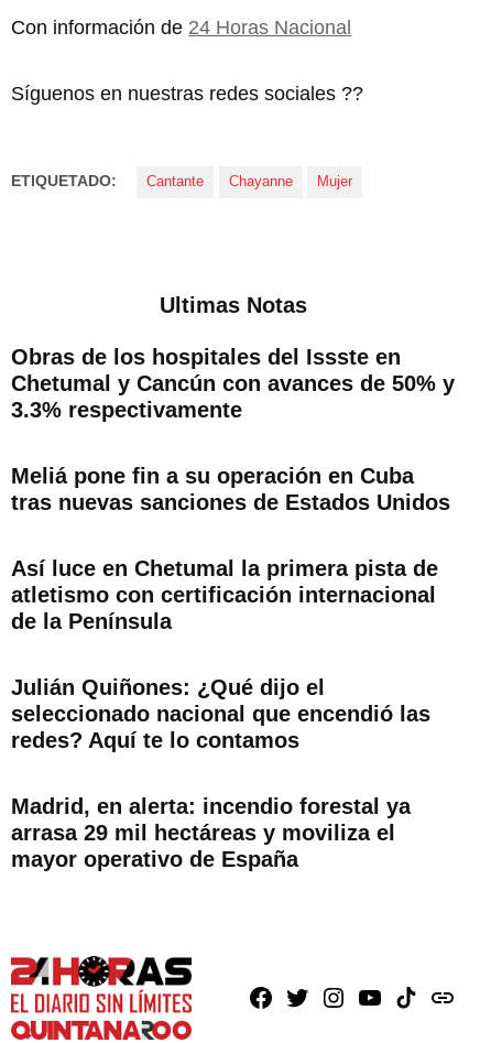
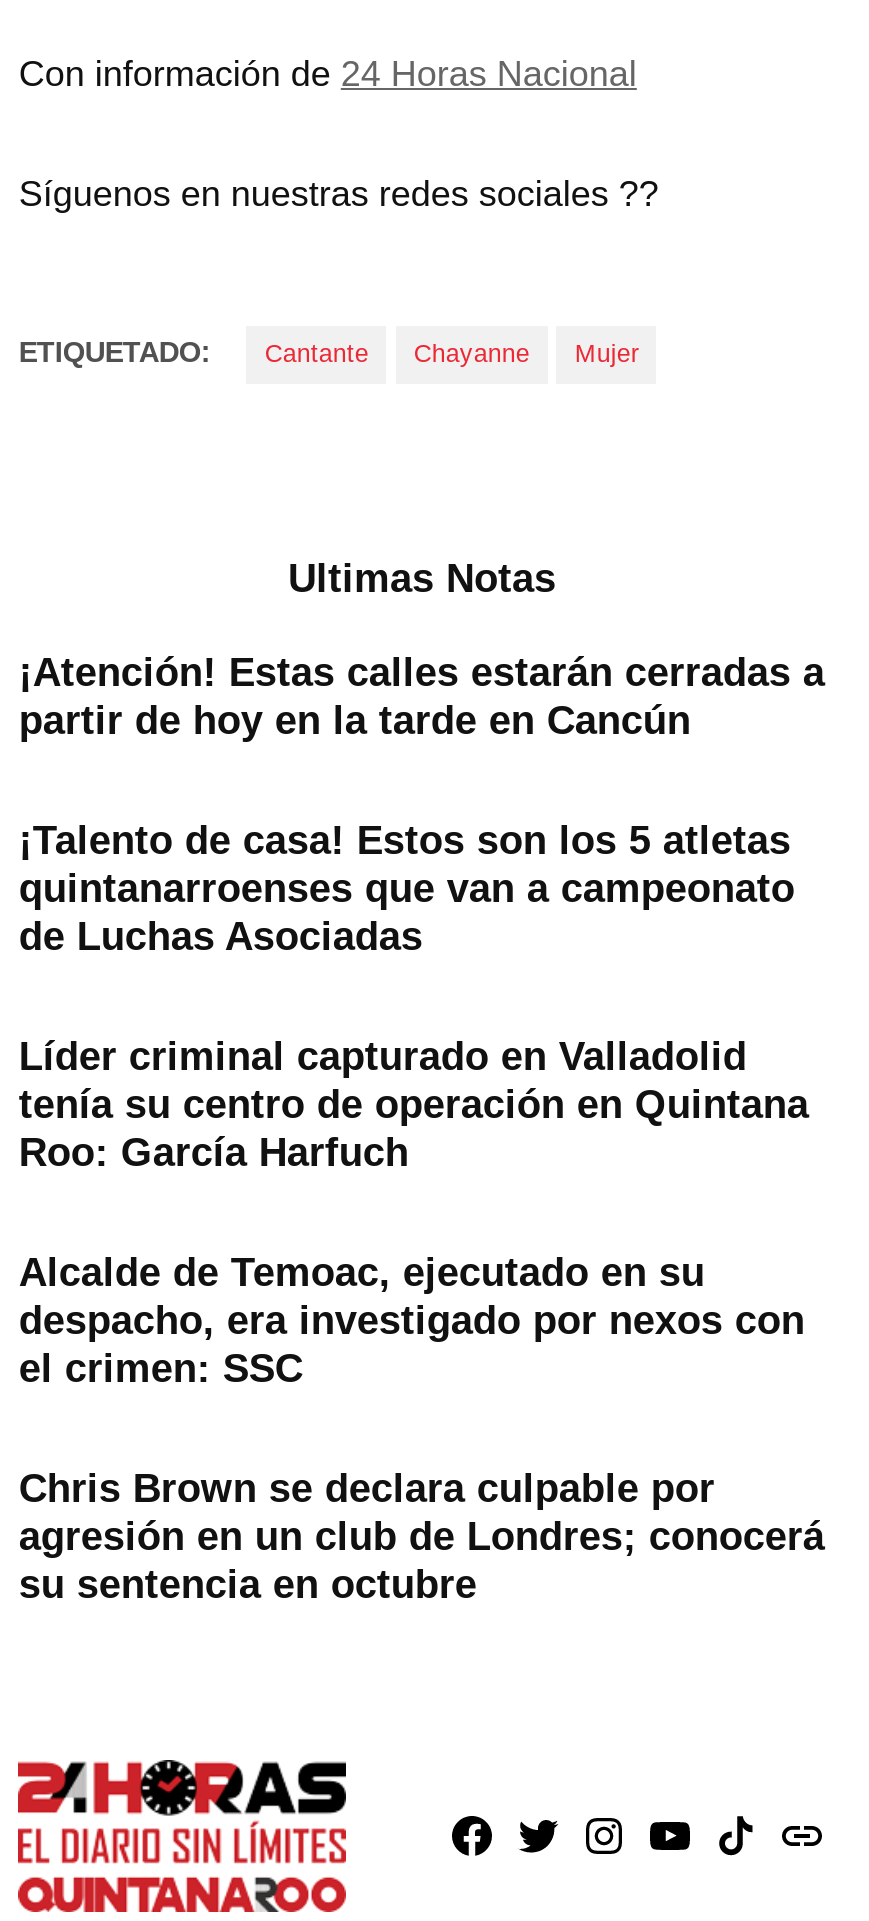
[11,345,455,422] Obras de los hospitales del Issste en | Chetumal y Cancún con avances de 50% y | 3.3% respectivamente -> [19,650,825,742] ¡Atención! Estas calles estarán cerradas a | partir de hoy en la tarde en Cancún
[11,464,451,514] Meliá pone fin a su operación en Cuba | tras nuevas sanciones de Estados Unidos -> [19,818,795,958] ¡Talento de casa! Estos son los 5 atletas | quintanarroenses que van a campeonato | de Luchas Asociadas
[11,556,439,633] Así luce en Chetumal la primera pista de | atletismo con certificación internacional | de la Península -> [19,1034,809,1174] Líder criminal capturado en Valladolid | tenía su centro de operación en Quintana | Roo: García Harfuch
[11,675,431,752] Julián Quiñones: ¿Qué dijo el | seleccionado nacional que encendió las | redes? Aquí te lo contamos -> [19,1250,805,1390] Alcalde de Temoac, ejecutado en su | despacho, era investigado por nexos con | el crimen: SSC
[11,794,411,871] Madrid, en alerta: incendio forestal ya | arrasa 29 mil hectáreas y moviliza el | mayor operativo de España -> [19,1466,825,1606] Chris Brown se declara culpable por | agresión en un club de Londres; conocerá | su sentencia en octubre

